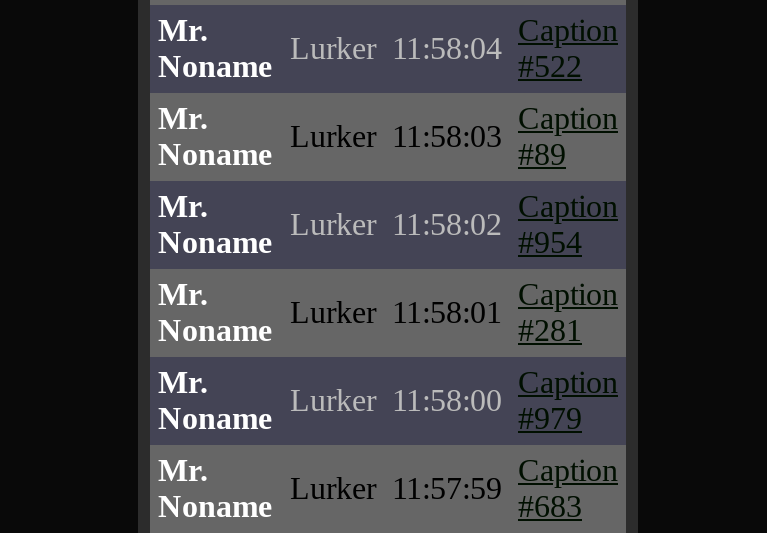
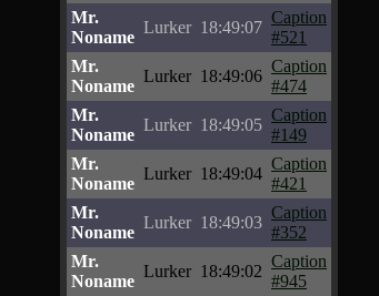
[290,31,502,65] Lurker 11:58:04 -> [143,18,262,37] Lurker 18:49:07
[518,49,582,83] #522 -> [271,28,307,47] #521
[290,119,502,153] Lurker 11:58:03 -> [143,67,262,85] Lurker 18:49:06
[518,137,566,171] #89 -> [271,76,307,95] #474
[290,207,502,241] Lurker 11:58:02 -> [143,115,262,134] Lurker 18:49:05
[518,225,582,259] #954 -> [271,125,307,144] #149
[290,295,502,329] Lurker 11:58:01 -> [143,164,262,183] Lurker 18:49:04
[518,313,582,347] #281 -> [271,174,307,193] #421
[290,383,502,417] Lurker 11:58:00 -> [143,213,262,232] Lurker 18:49:03
[518,401,582,435] #979 -> [271,223,307,242] #352
[290,471,502,505] Lurker 11:57:59 -> [143,262,262,280] Lurker 18:49:02
[518,489,582,523] #683 -> [271,272,307,290] #945

